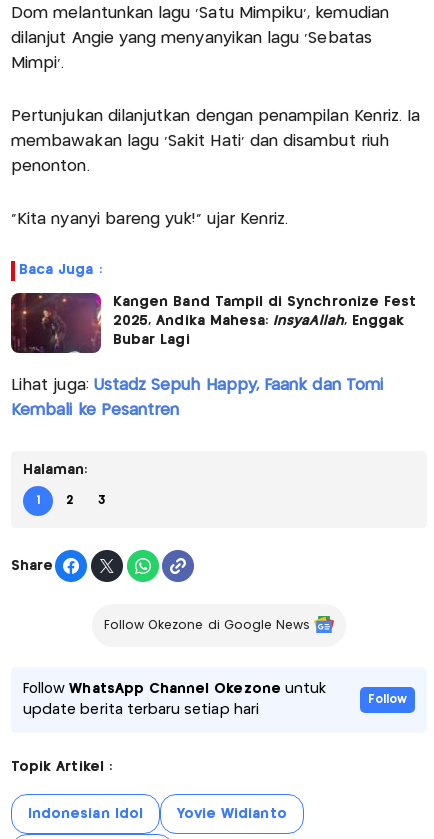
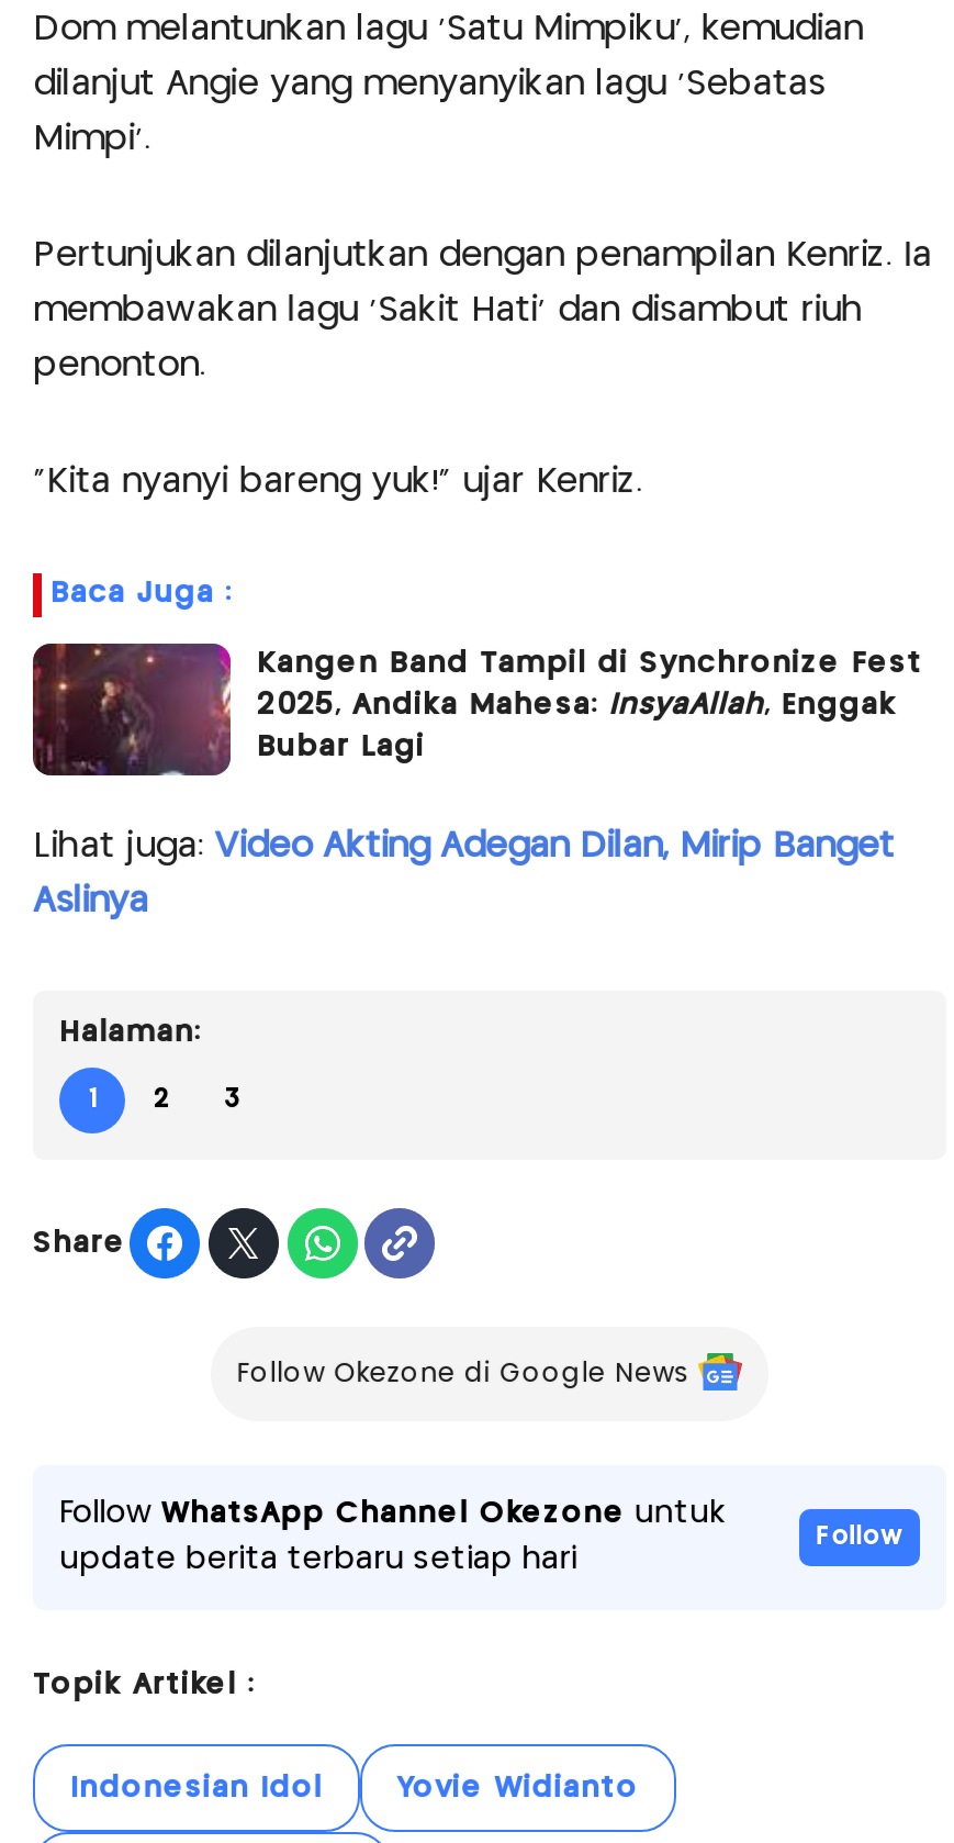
[11,378,383,393] Lihat juga: Ustadz Sepuh Happy, Faank dan Tomi -> [33,831,894,864] Lihat juga: Video Akting Adegan Dilan, Mirip Banget
[11,403,179,418] Kembali ke Pesantren -> [33,885,148,918] Aslinya

